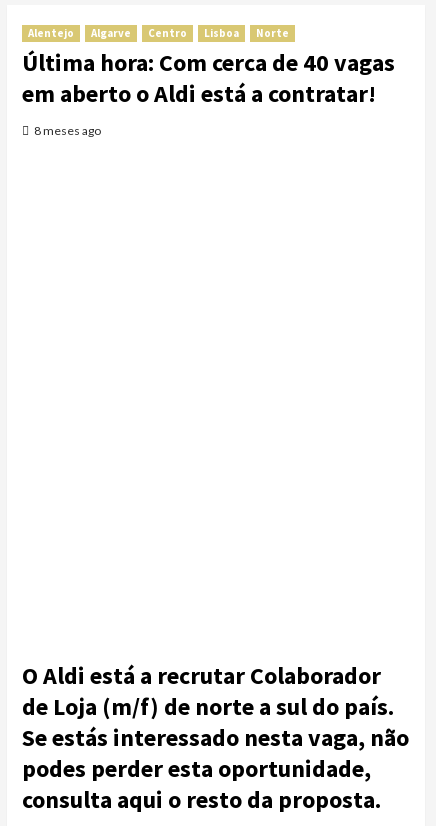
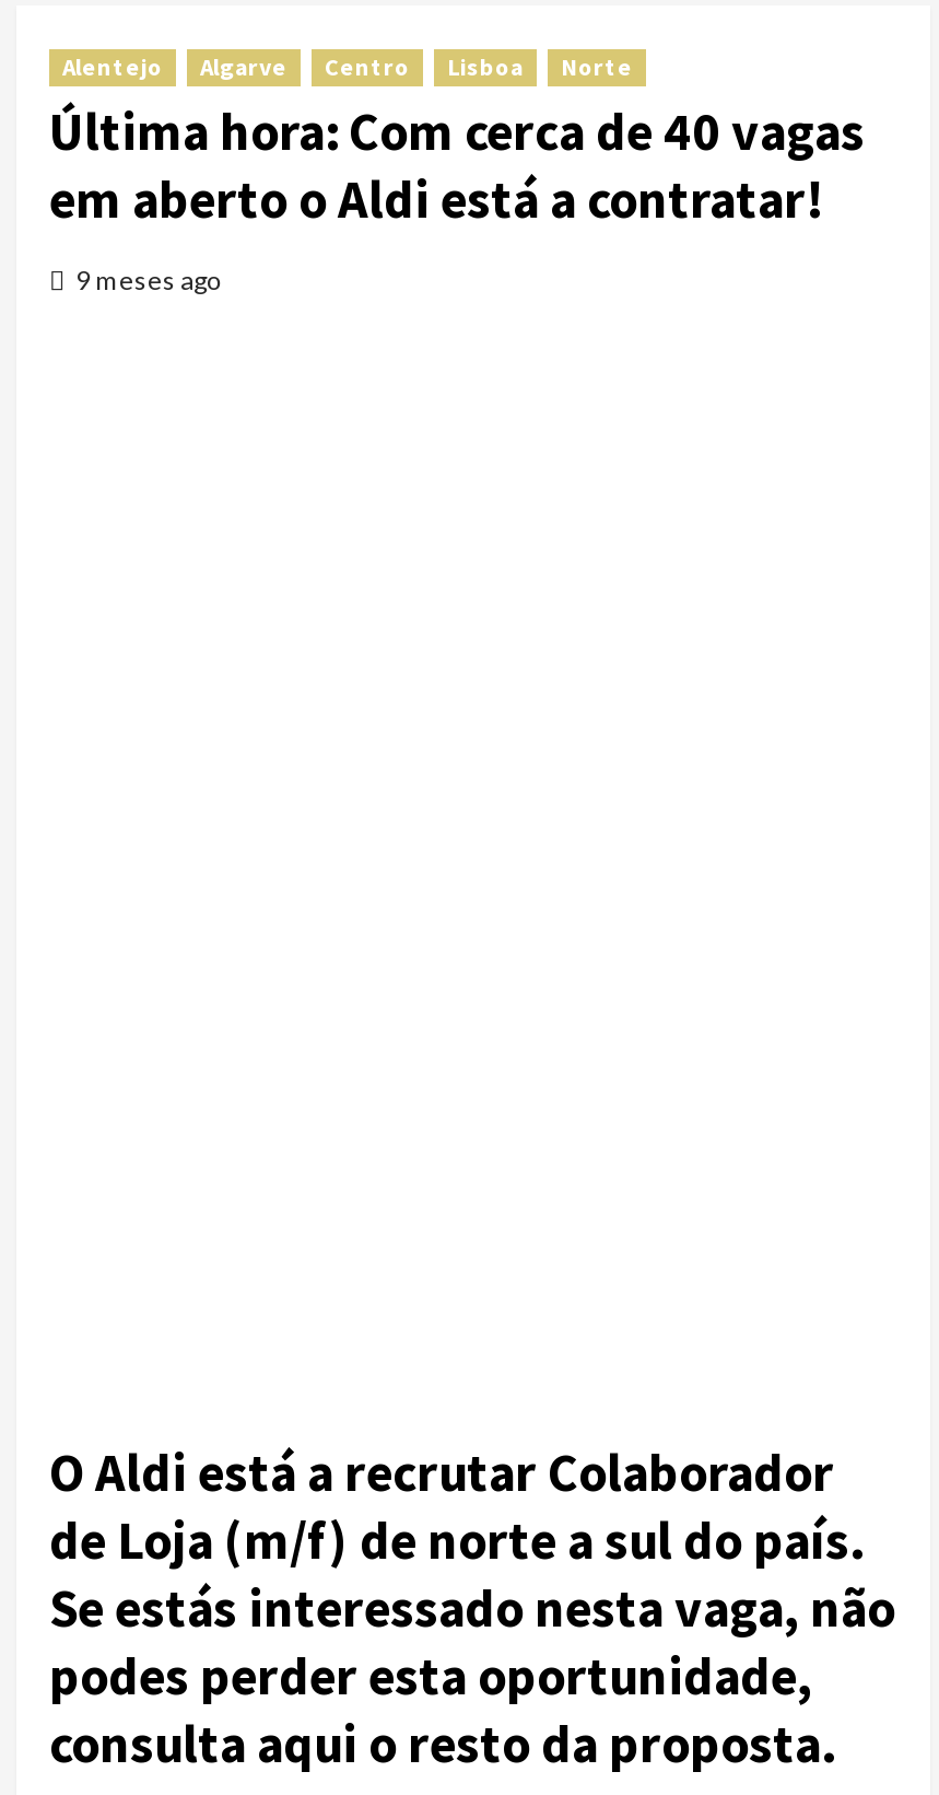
[34,123,101,138] 8 meses ago -> [75,264,222,296] 9 meses ago

